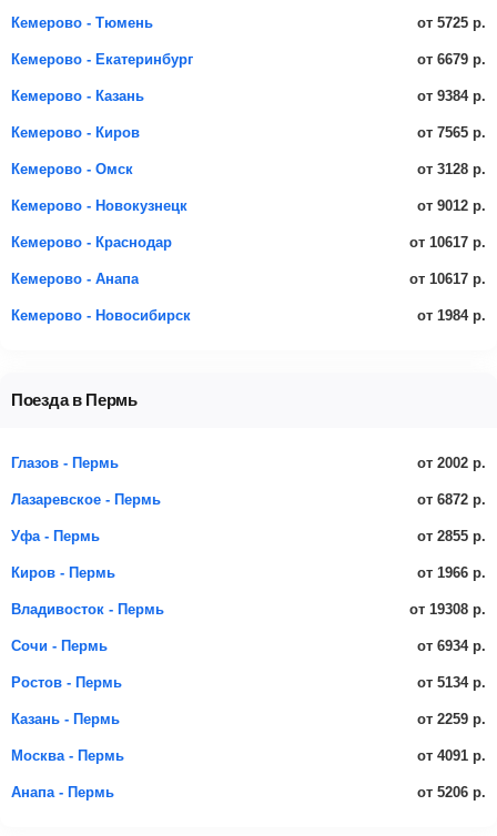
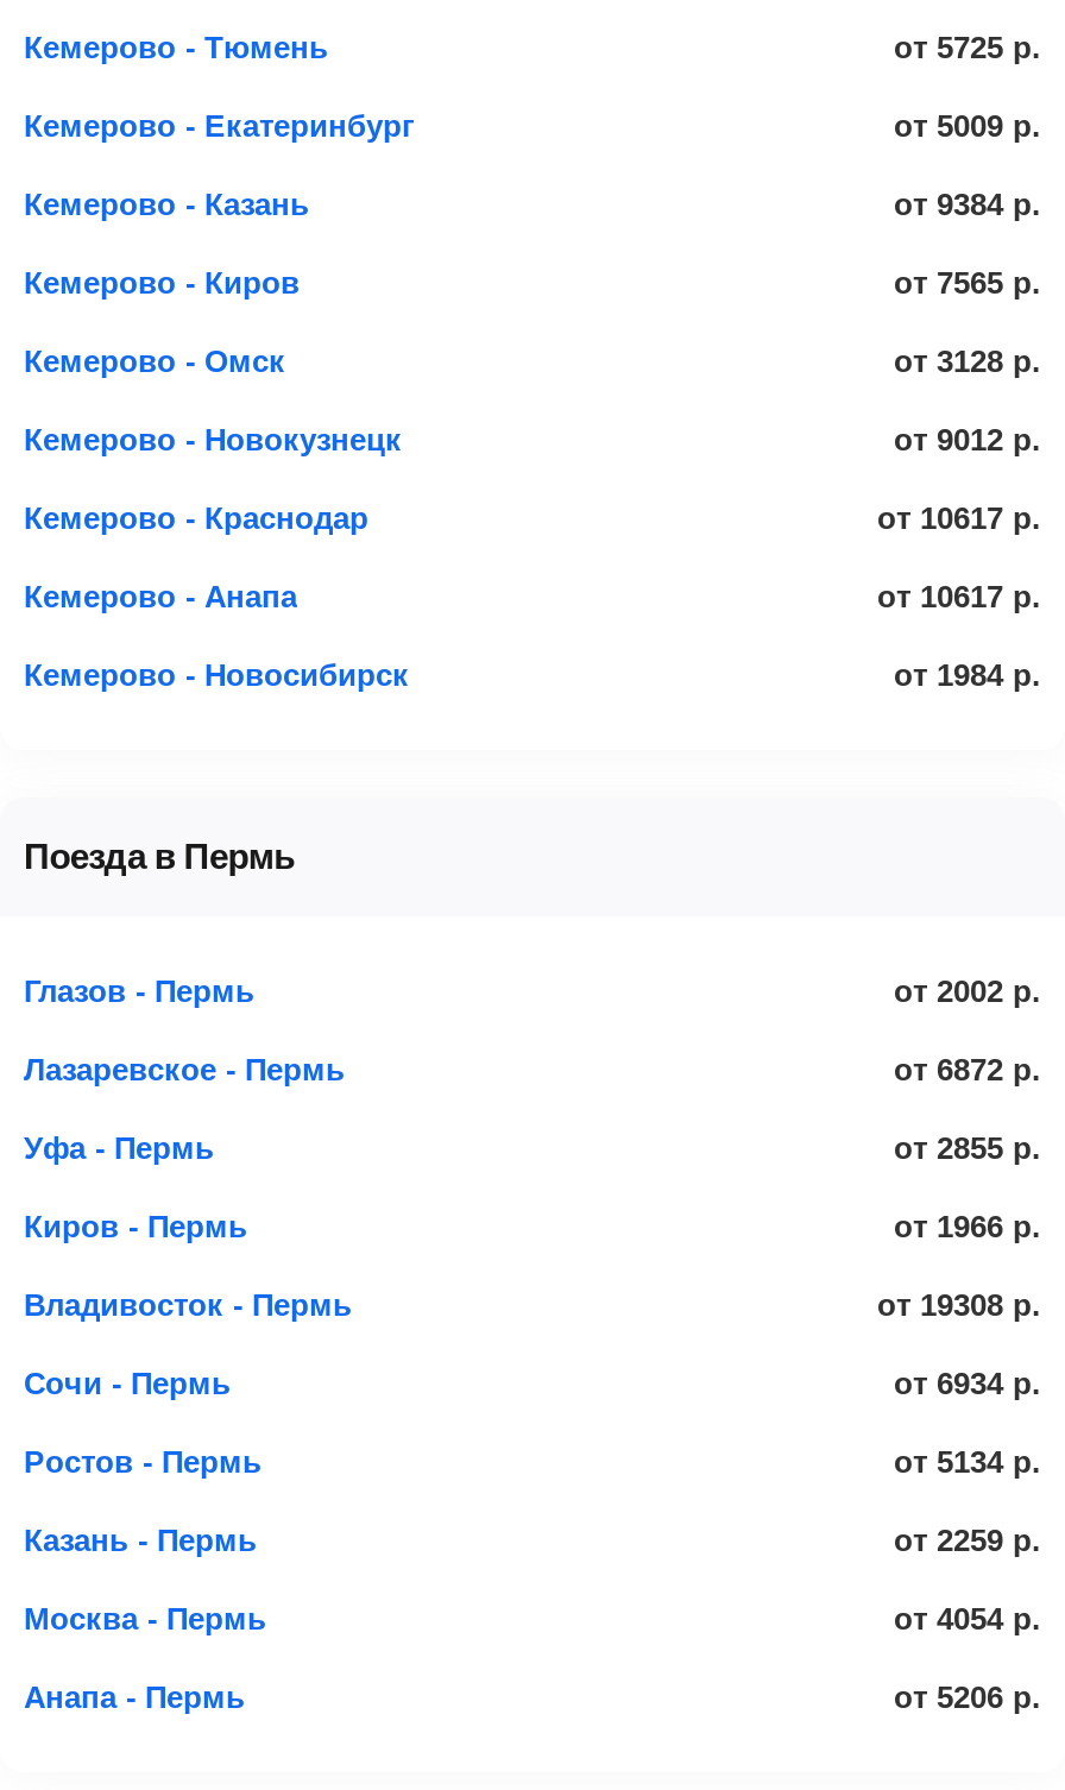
[417,50,486,67] от 6679 р. -> [894,107,1041,143] от 5009 р.
[417,747,486,763] от 4091 р. -> [894,1600,1041,1635] от 4054 р.

